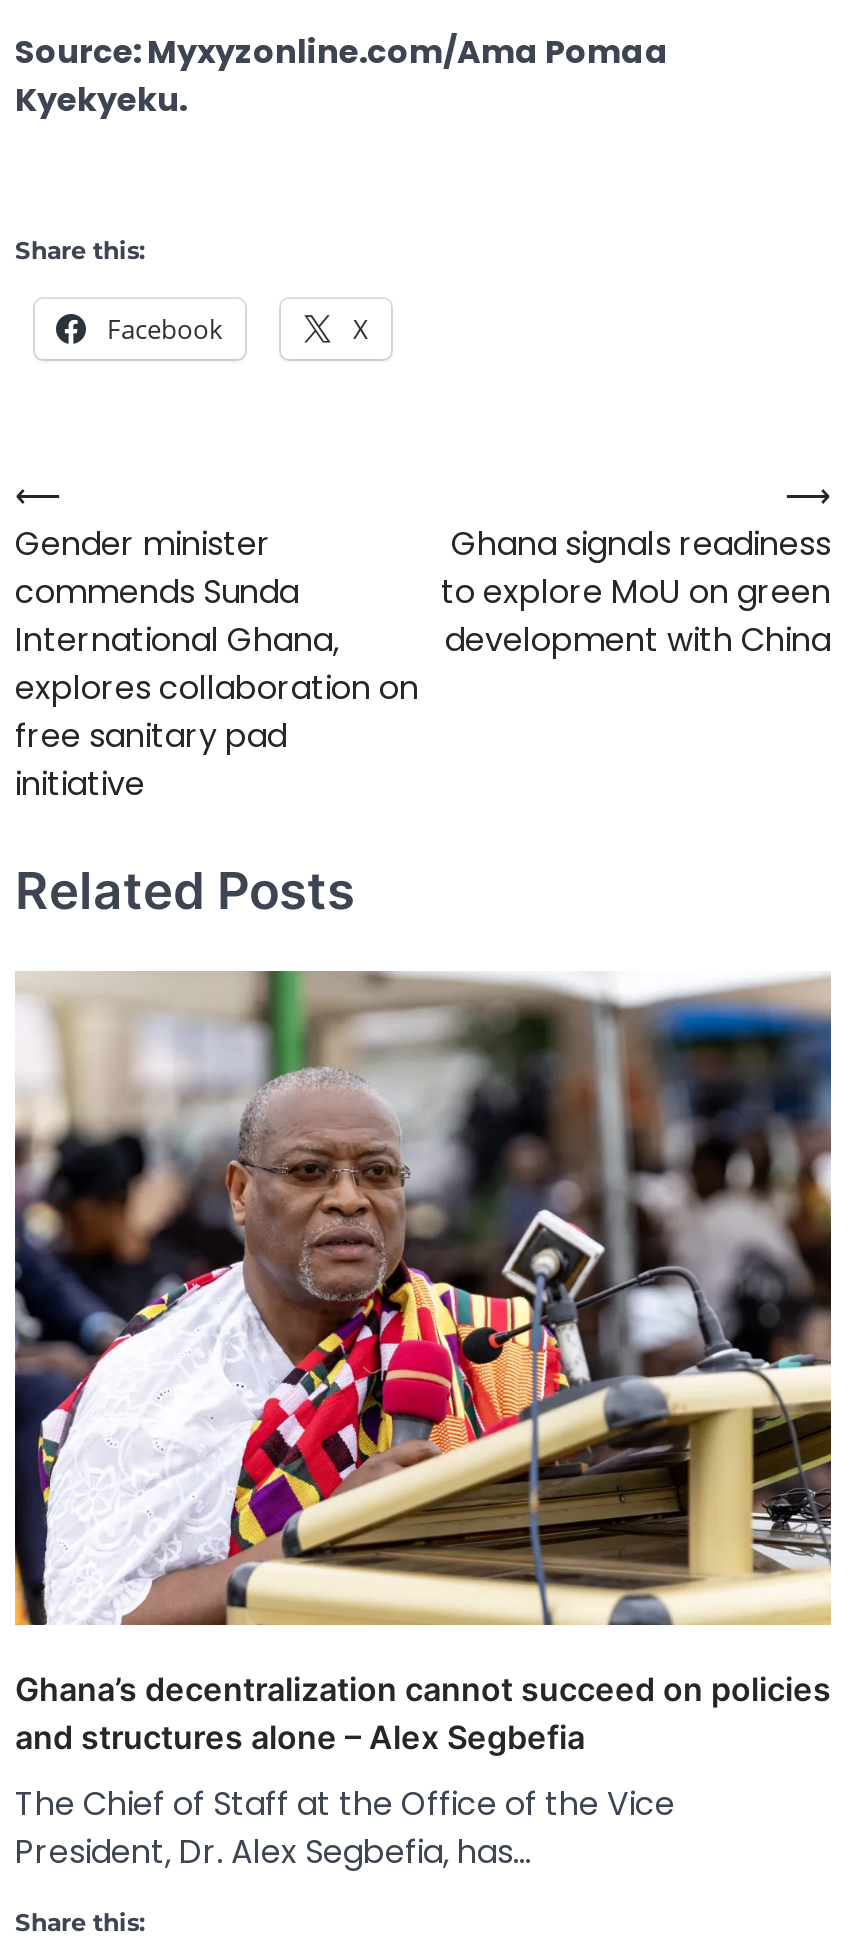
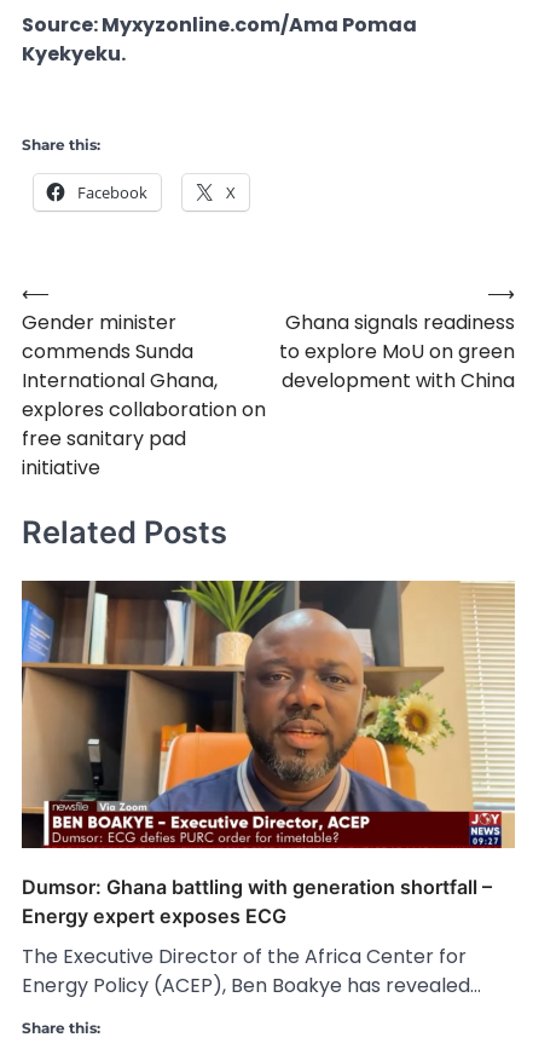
[13,970,833,1757] [image] | Ghana’s decentralization cannot succeed on policies | and structures alone – Alex Segbefia -> [21,580,515,928] [image] | Dumsor: Ghana battling with generation shortfall – | Energy expert exposes ECG
[15,1781,675,1875] The Chief of Staff at the Office of the Vice | President, Dr. Alex Segbefia, has… -> [22,943,481,999] The Executive Director of the Africa Center for | Energy Policy (ACEP), Ben Boakye has revealed…

